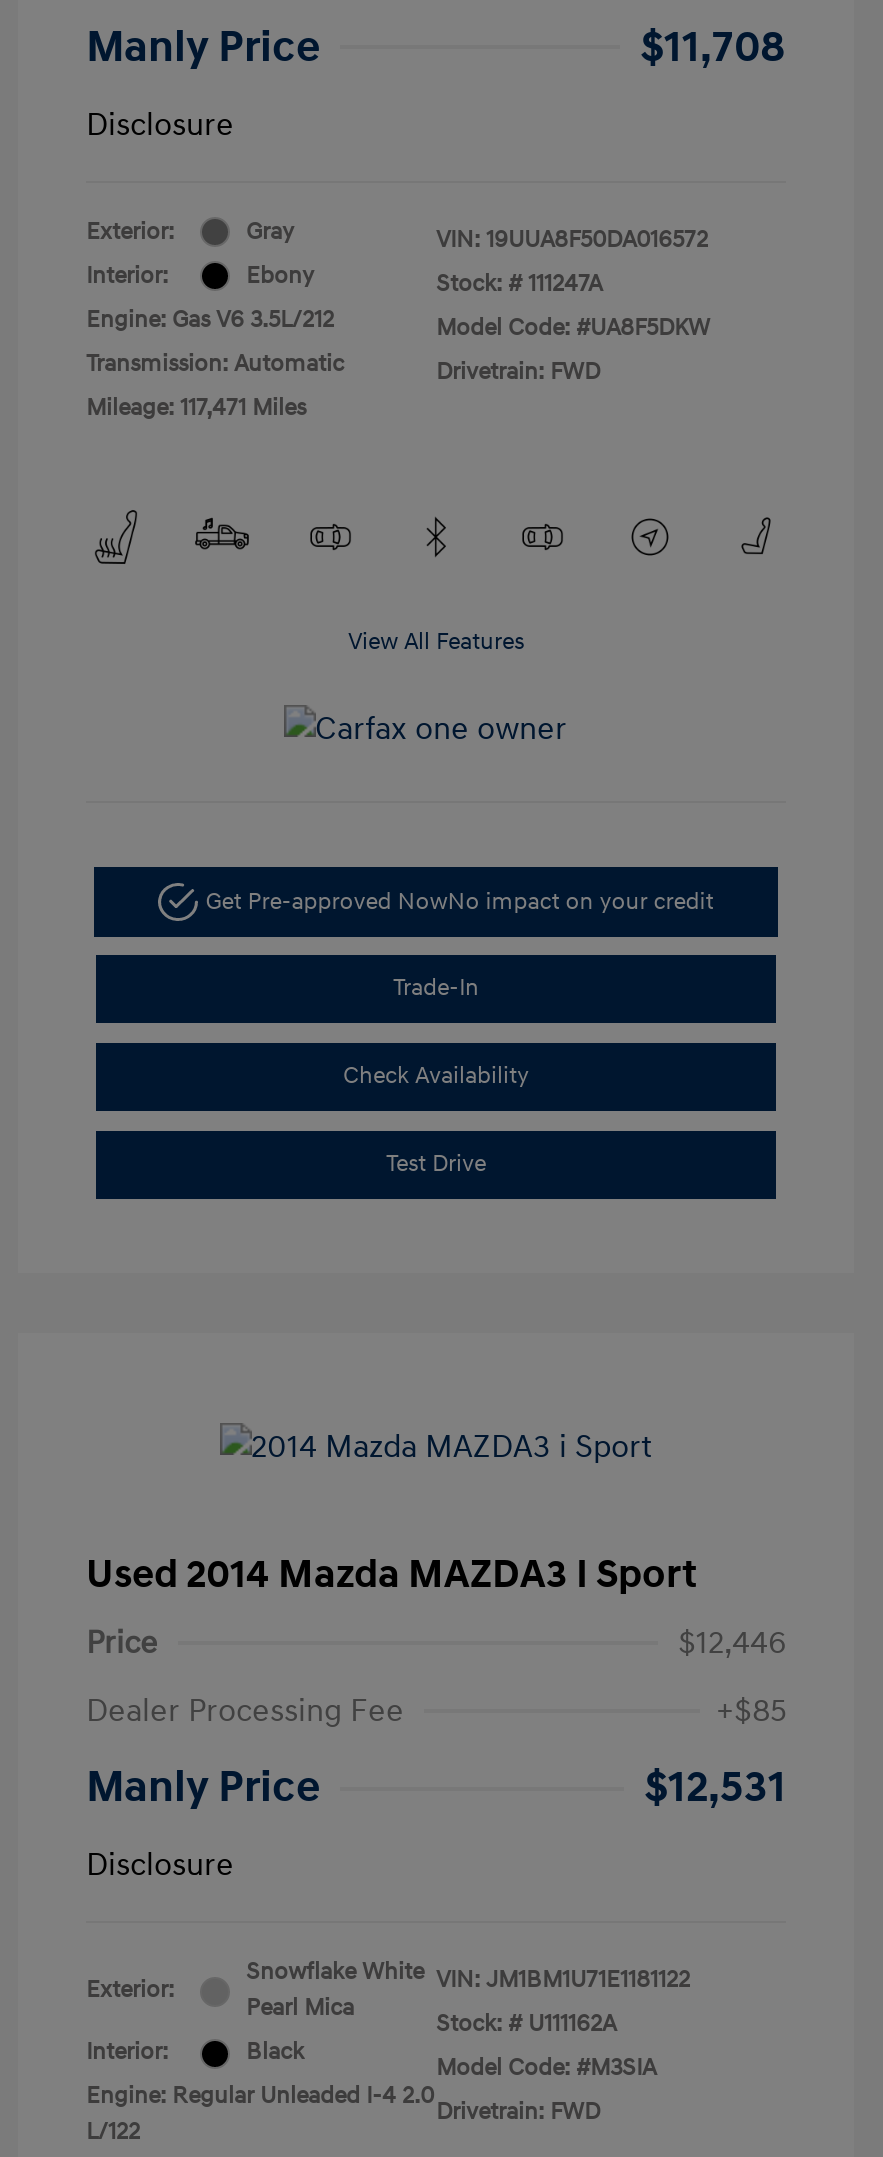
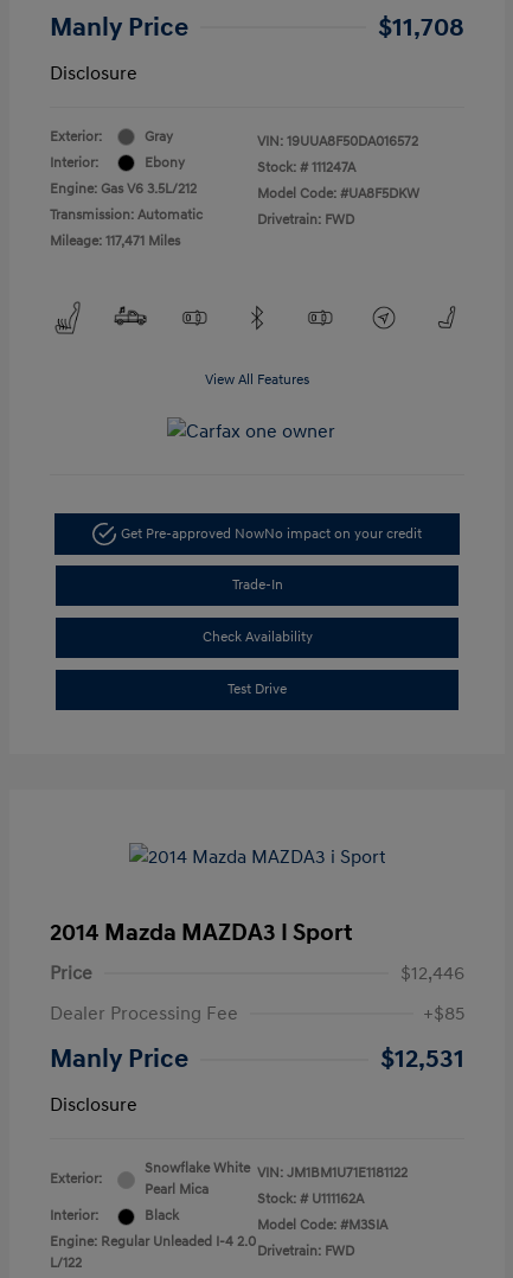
[86,1552,698,1600] Used 2014 Mazda MAZDA3 I Sport -> [50,919,353,948] 2014 Mazda MAZDA3 I Sport

